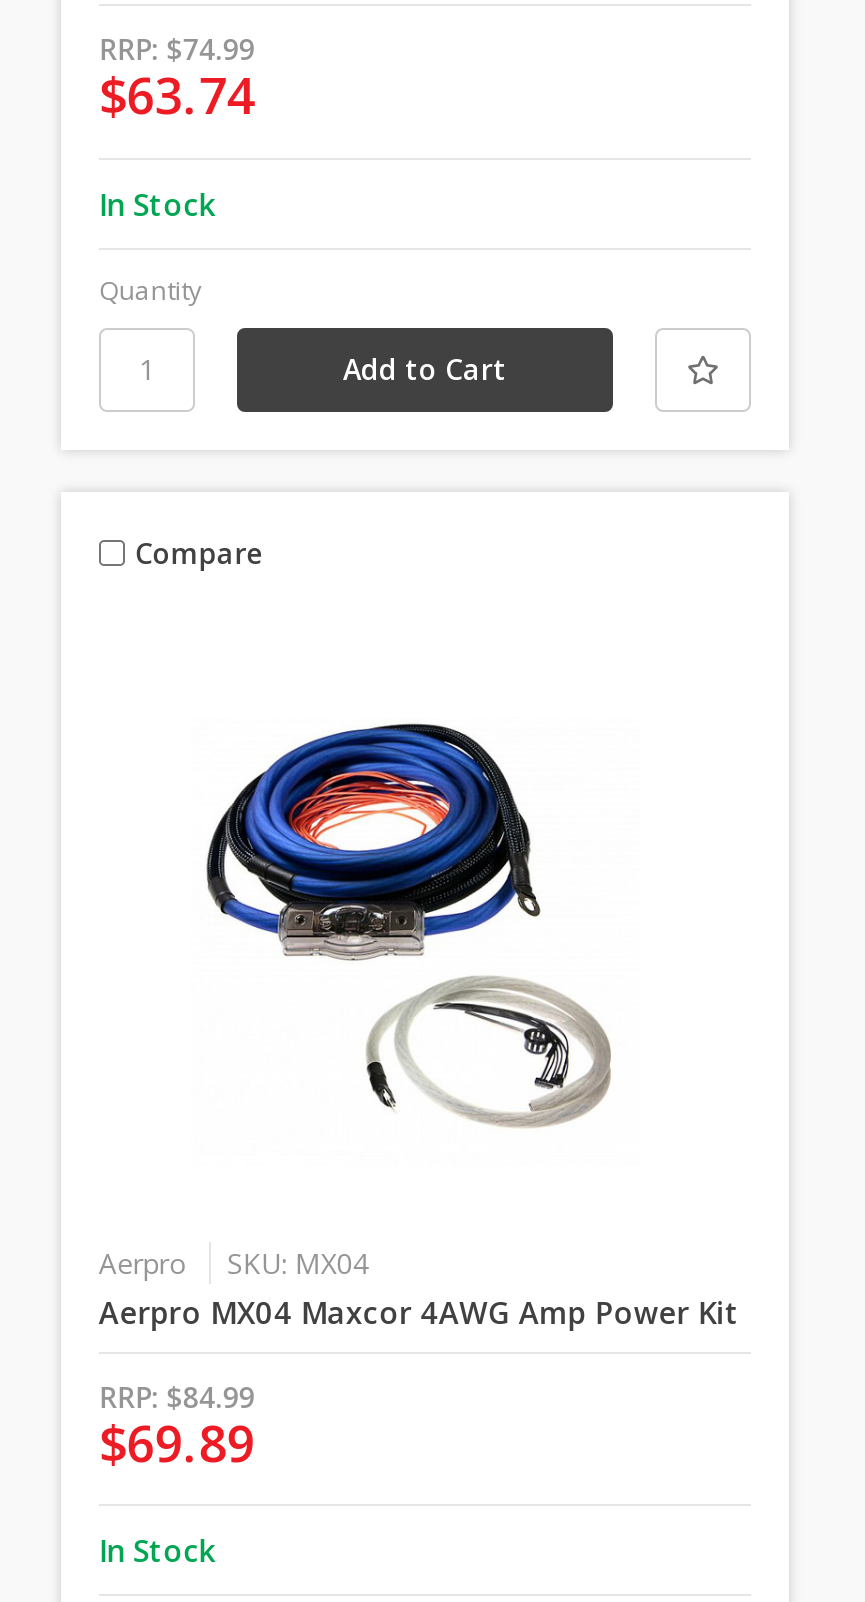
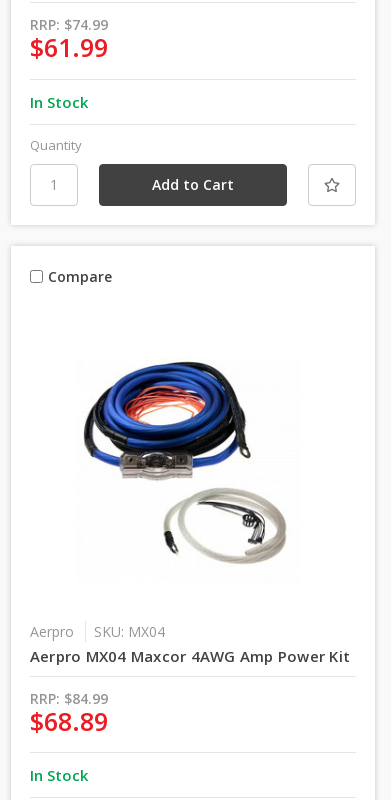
[99,60,255,128] $63.74 -> [30,30,108,64] $61.99
[99,1407,255,1475] $69.89 -> [30,703,108,737] $68.89

